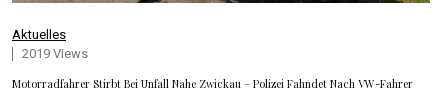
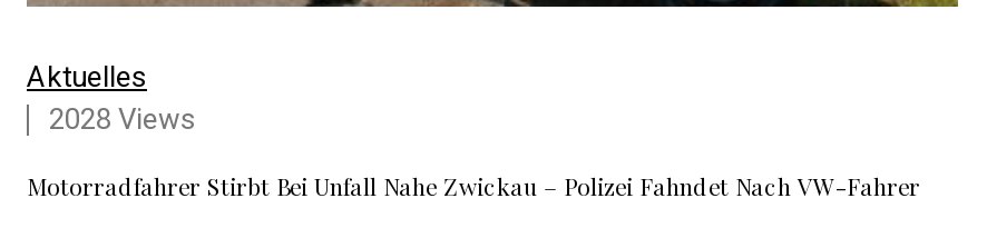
[22,46,88,61] 2019 Views -> [49,103,196,136] 2028 Views

